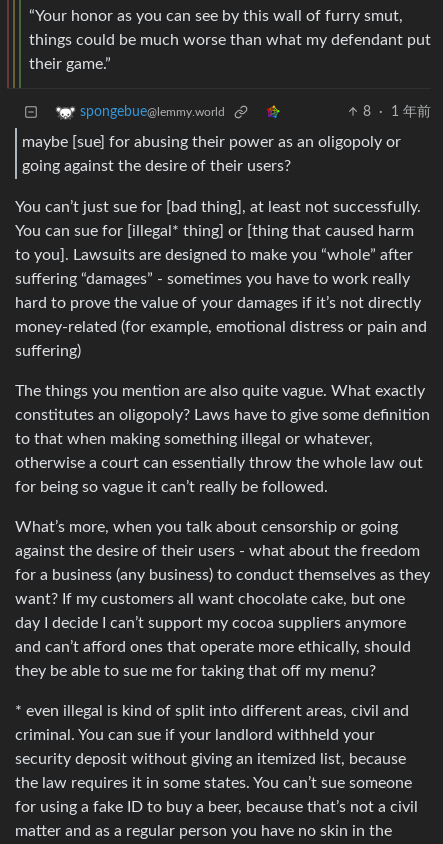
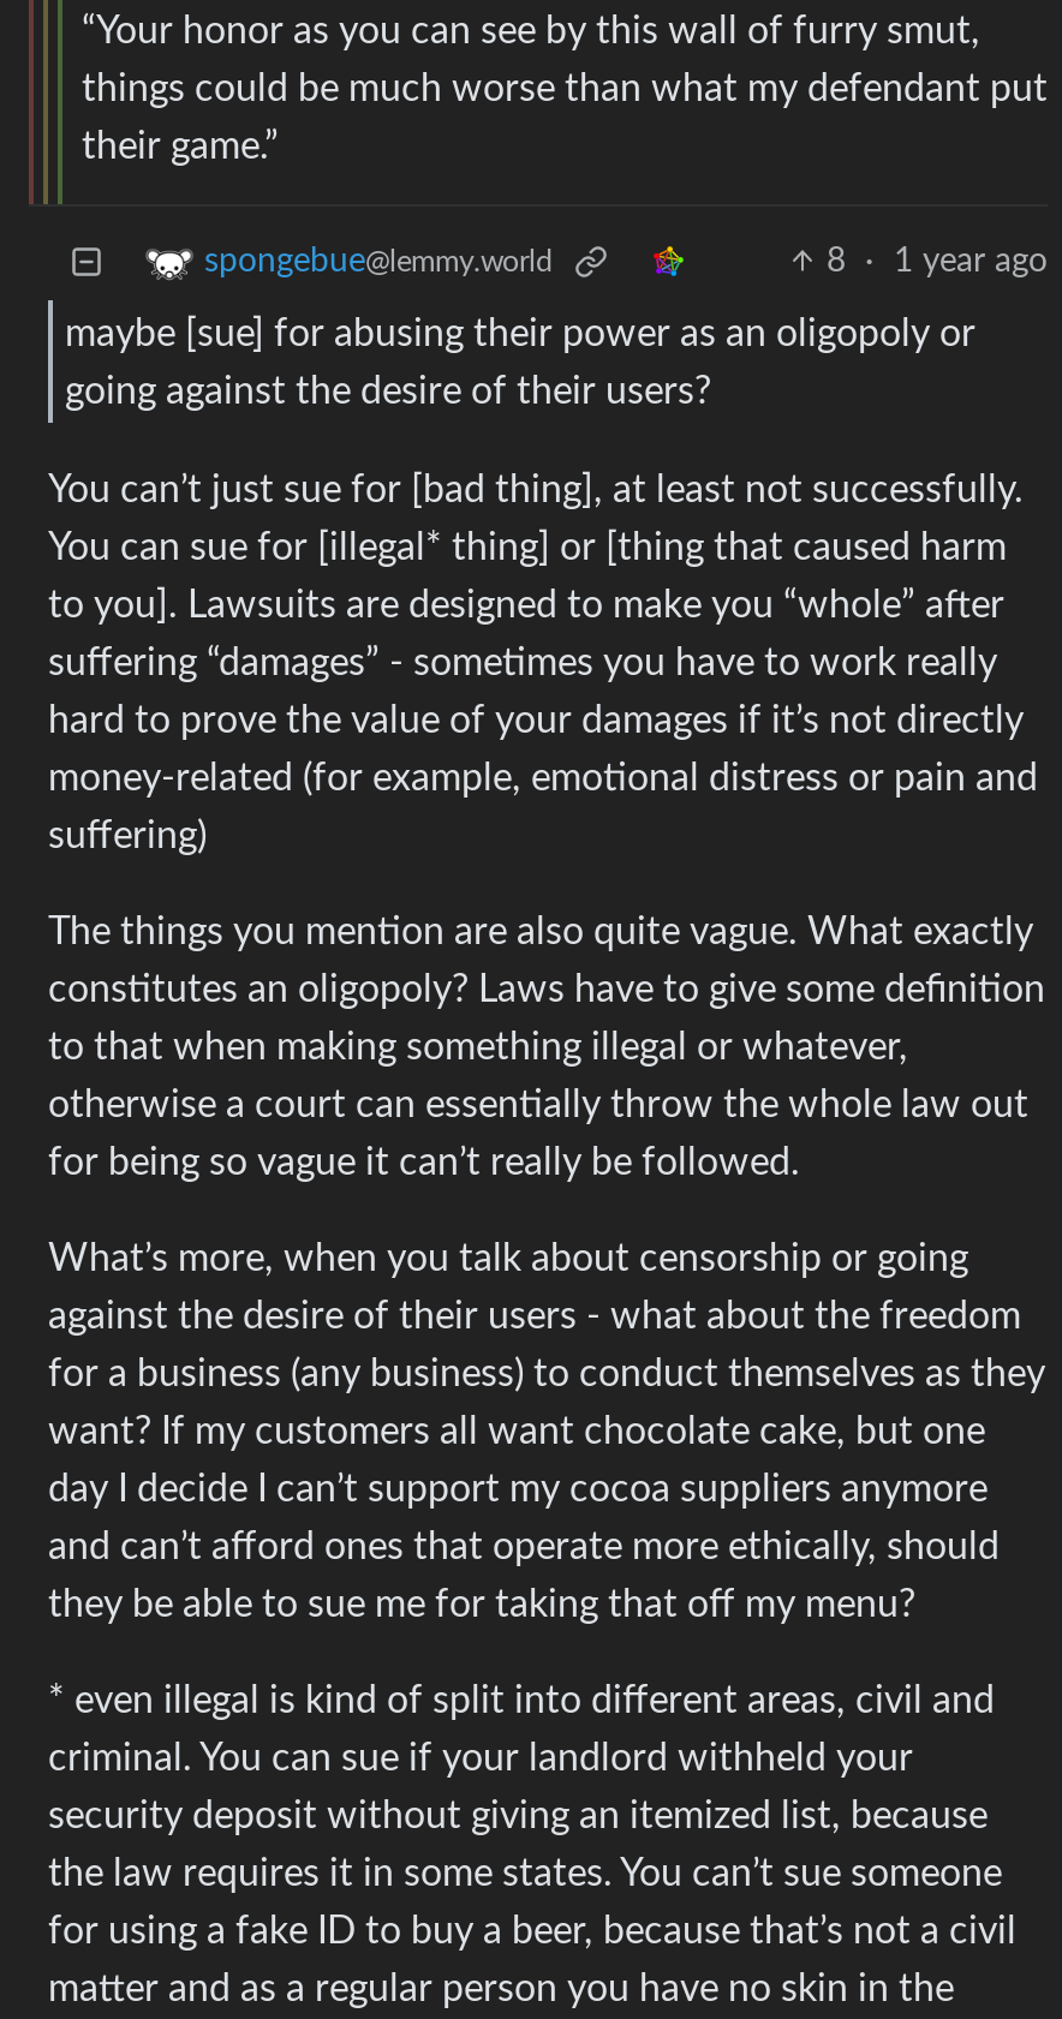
[363,105,431,119] 8 · 1 年前 -> [827,245,1048,279] 8 · 1 year ago

